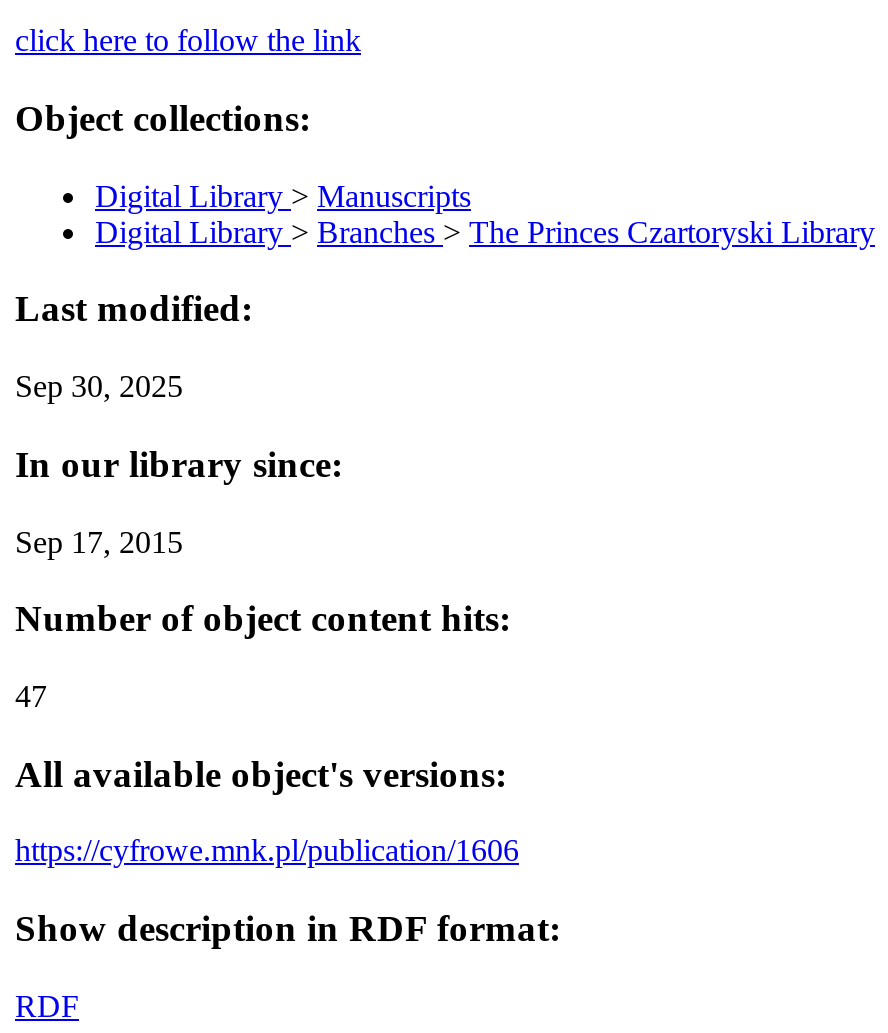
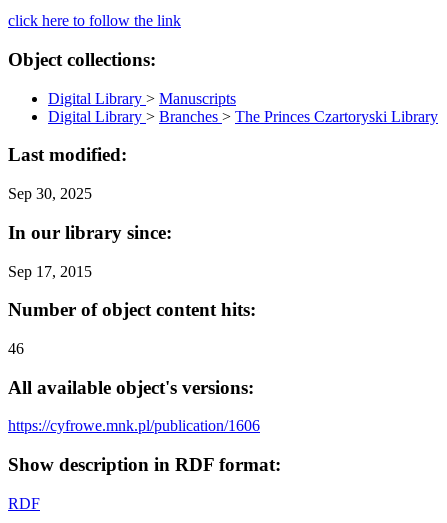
[15,679,47,713] 47 -> [8,340,24,357] 46

